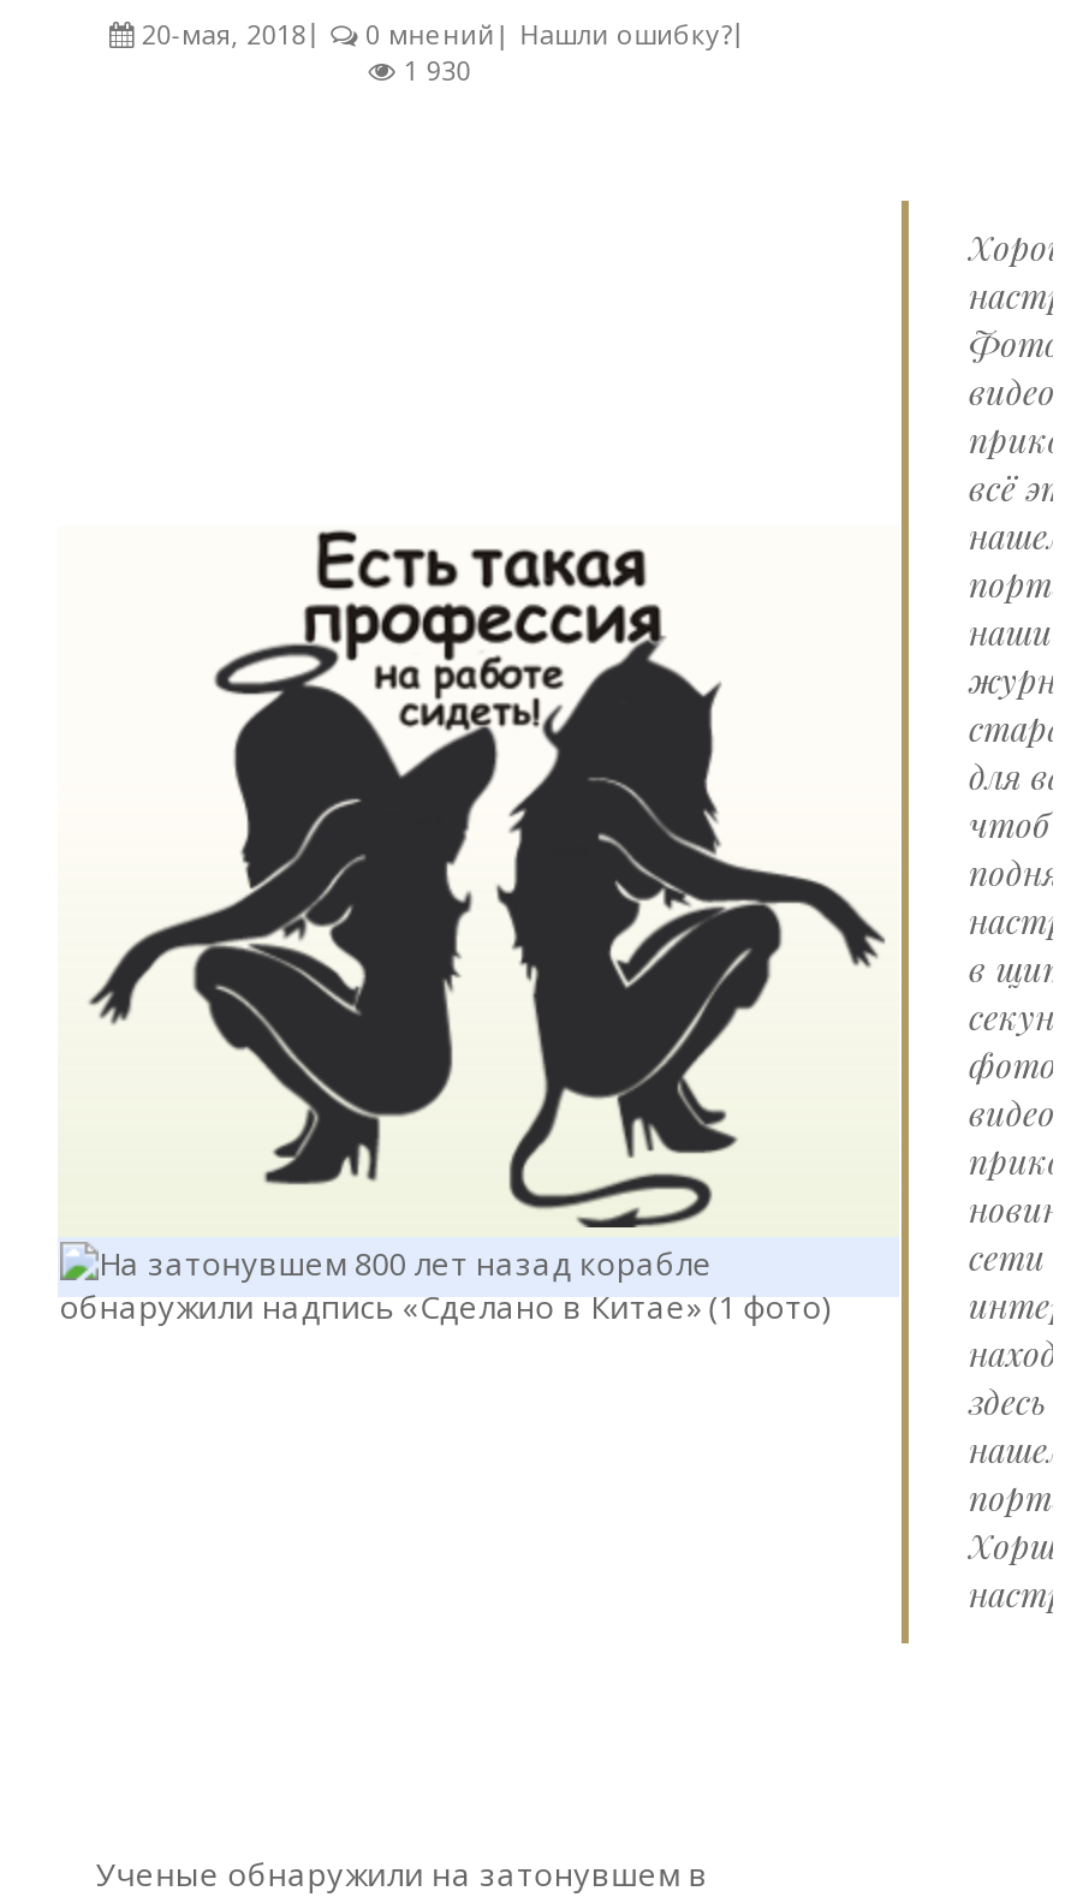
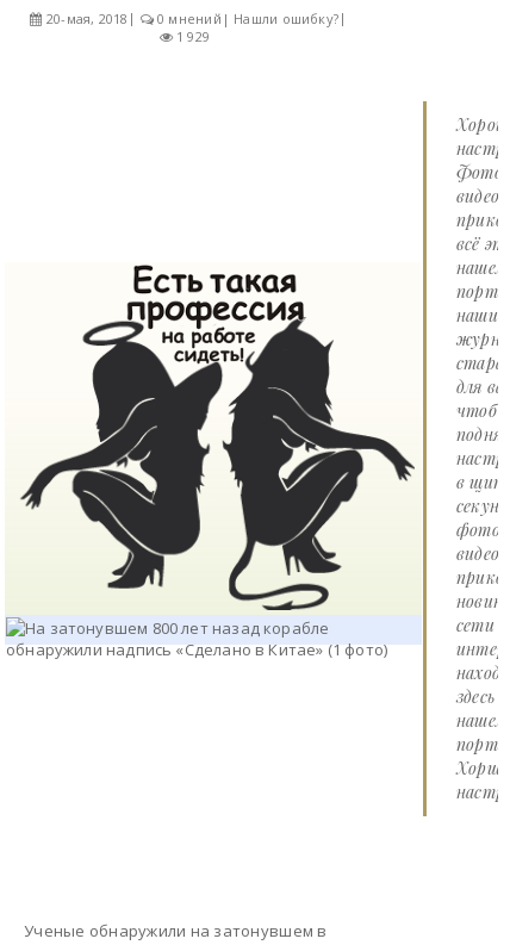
[404,52,471,88] 1 930 -> [176,27,210,45] 1 929

